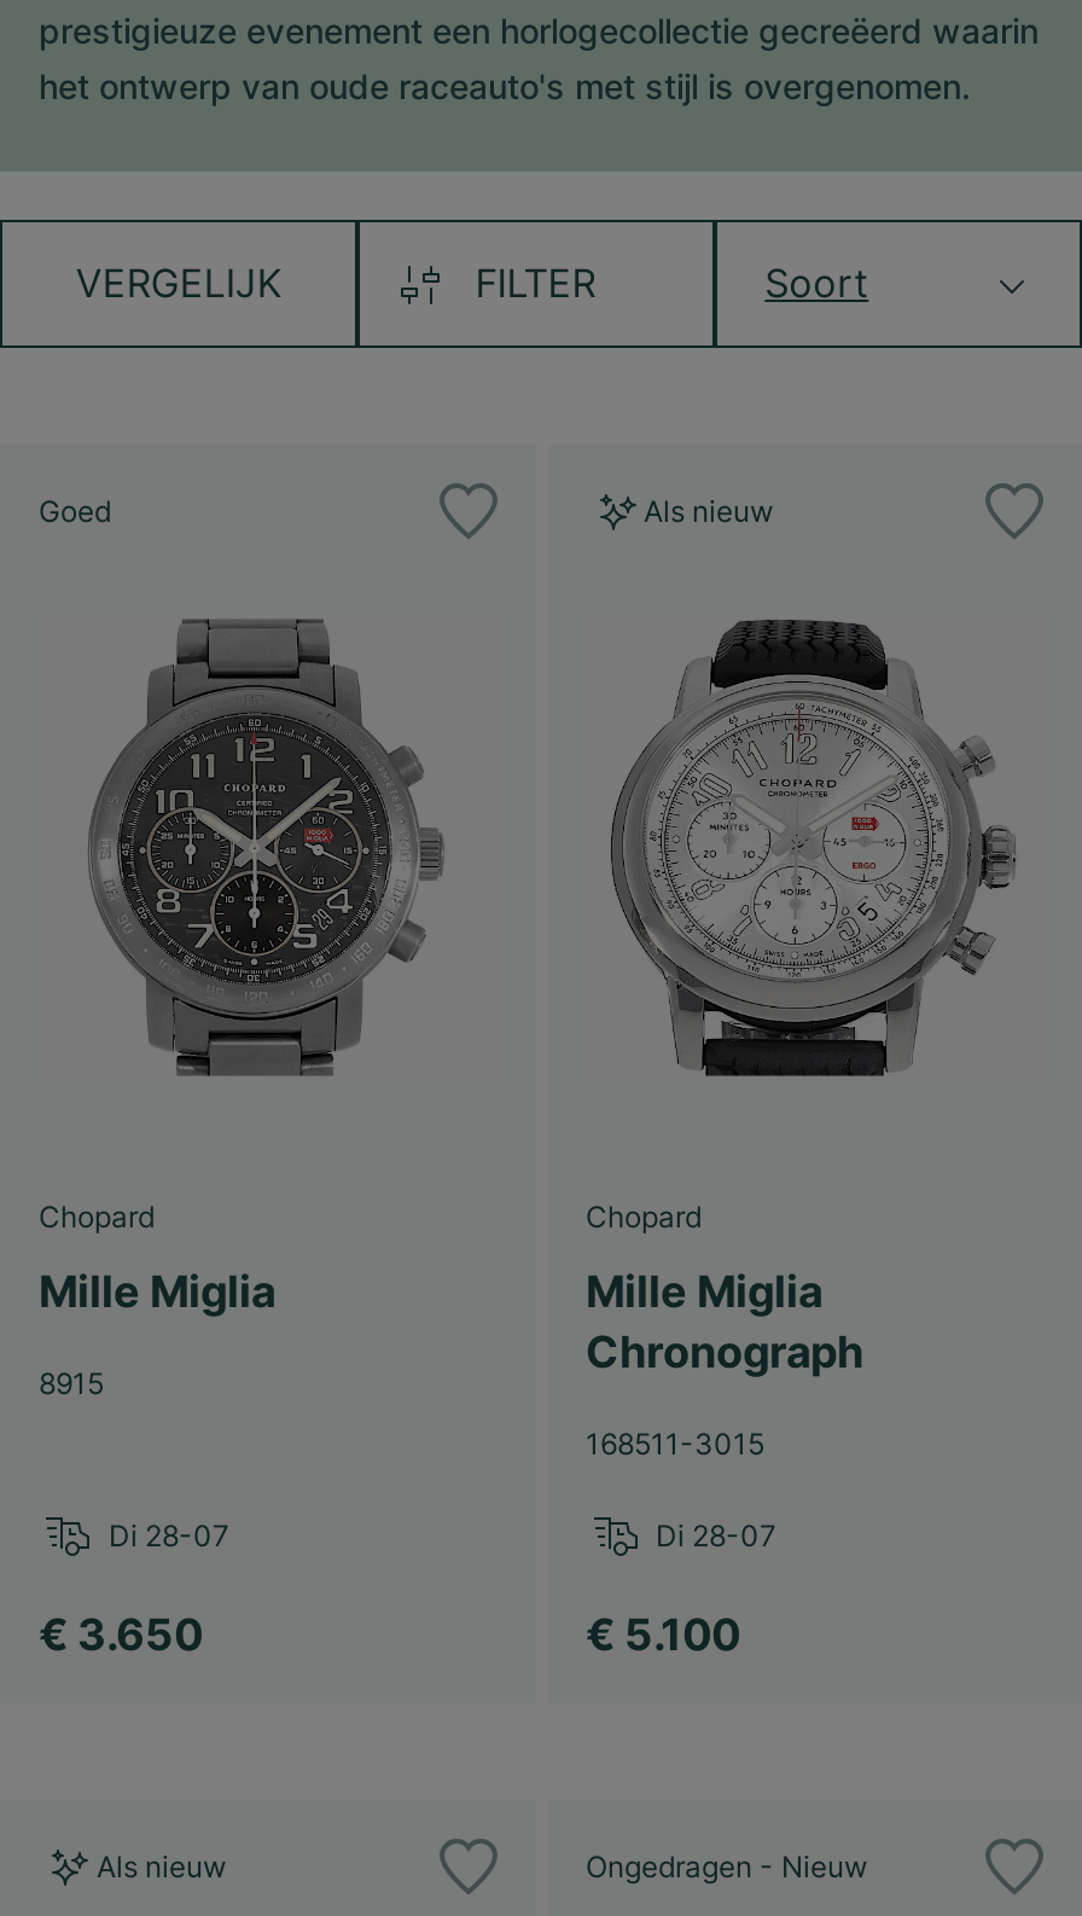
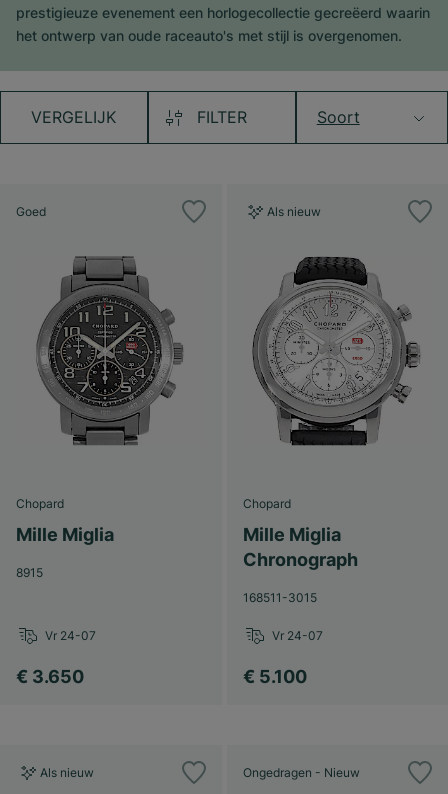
[109,1516,229,1552] Di 28-07 -> [45,627,96,642] Vr 24-07
[656,1516,776,1552] Di 28-07 -> [271,627,322,642] Vr 24-07

